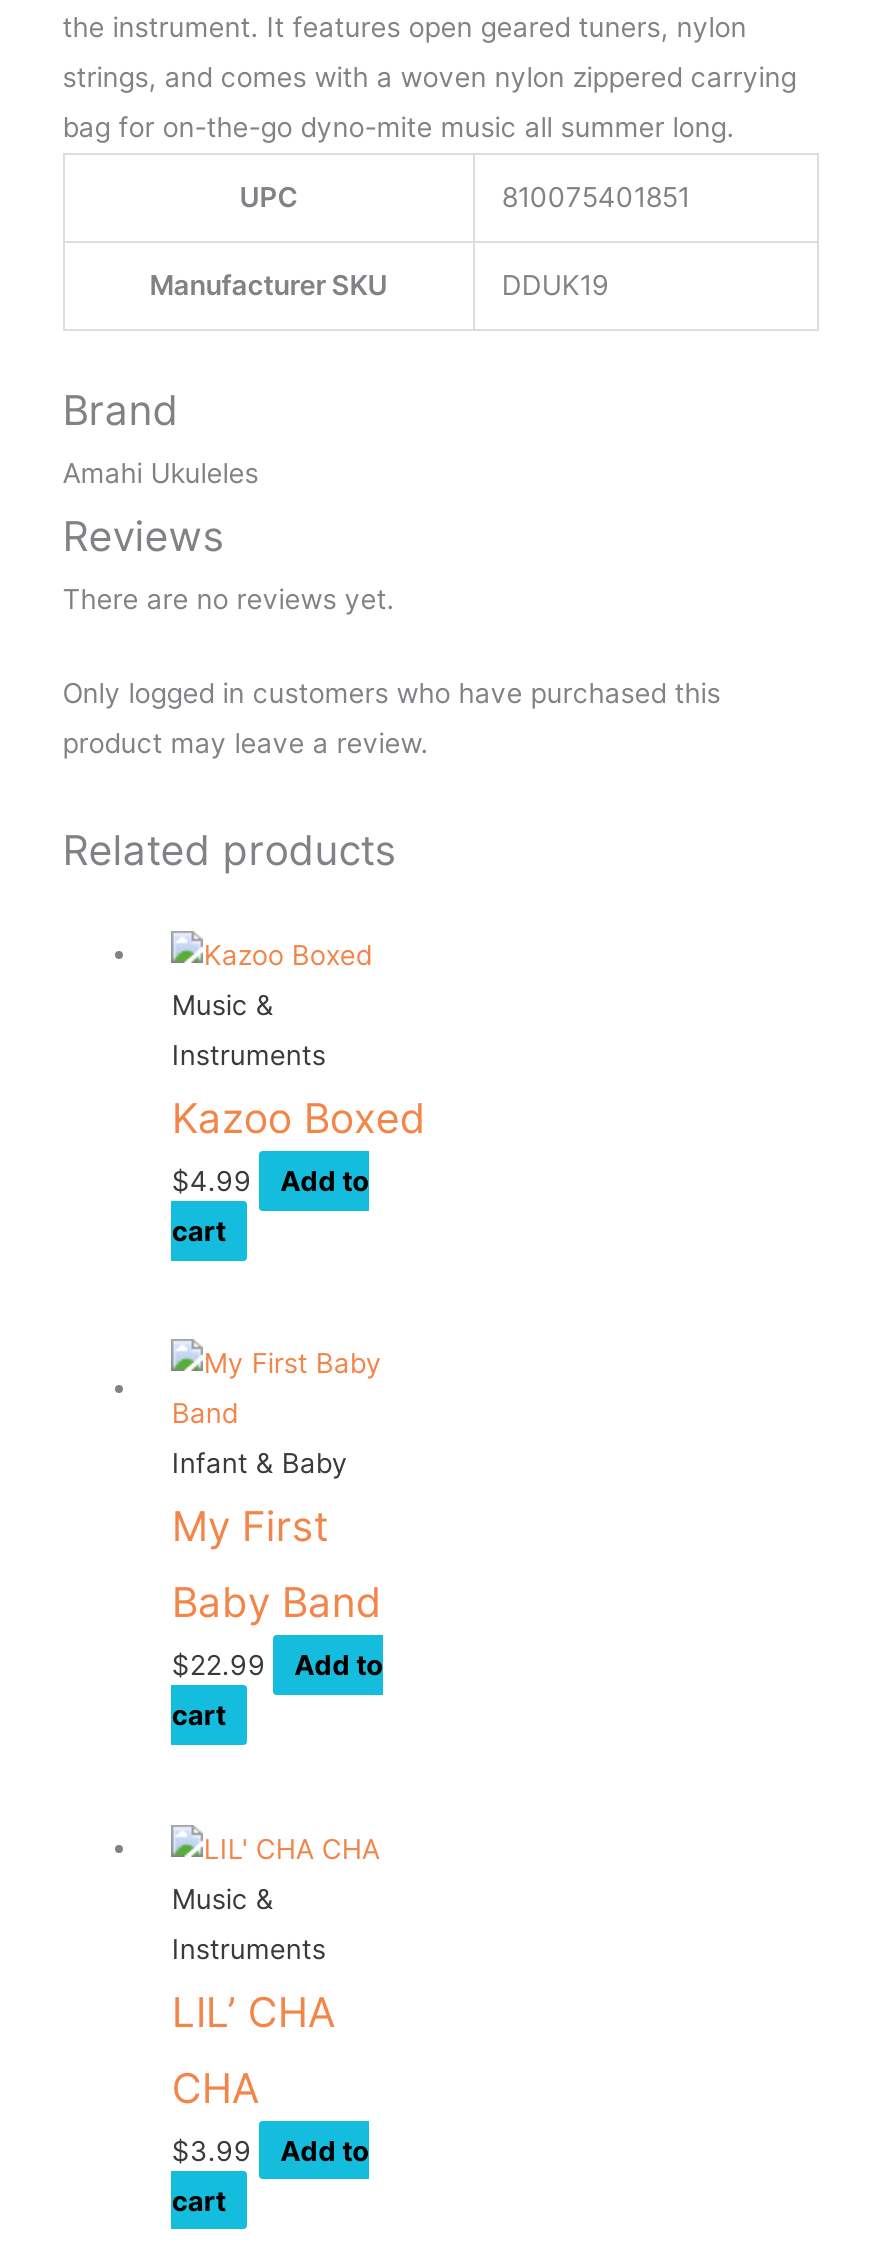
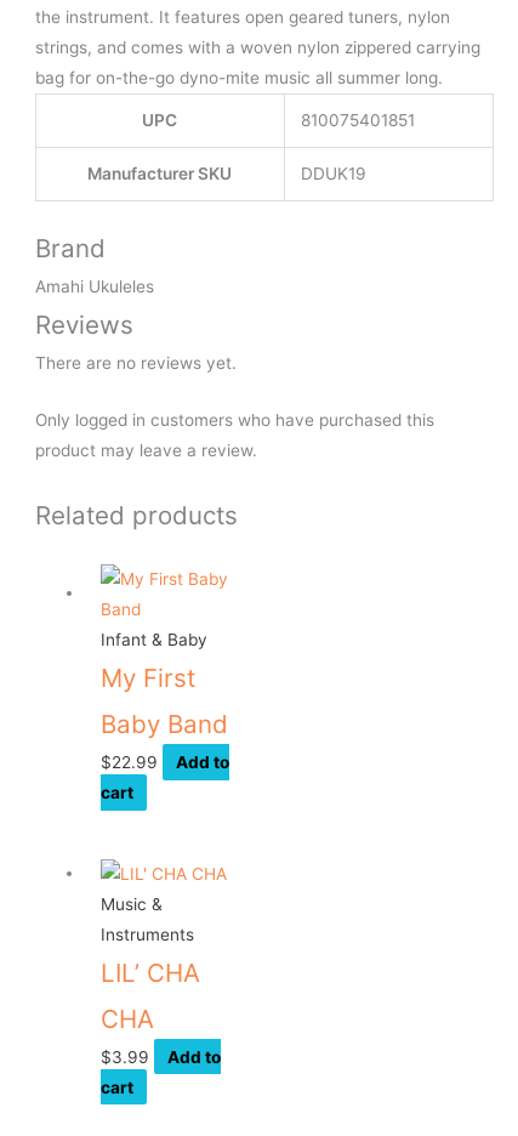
[172,989,426,1247] Music & | Instruments | Kazoo Boxed | $4.99 | Add to | cart -> none

